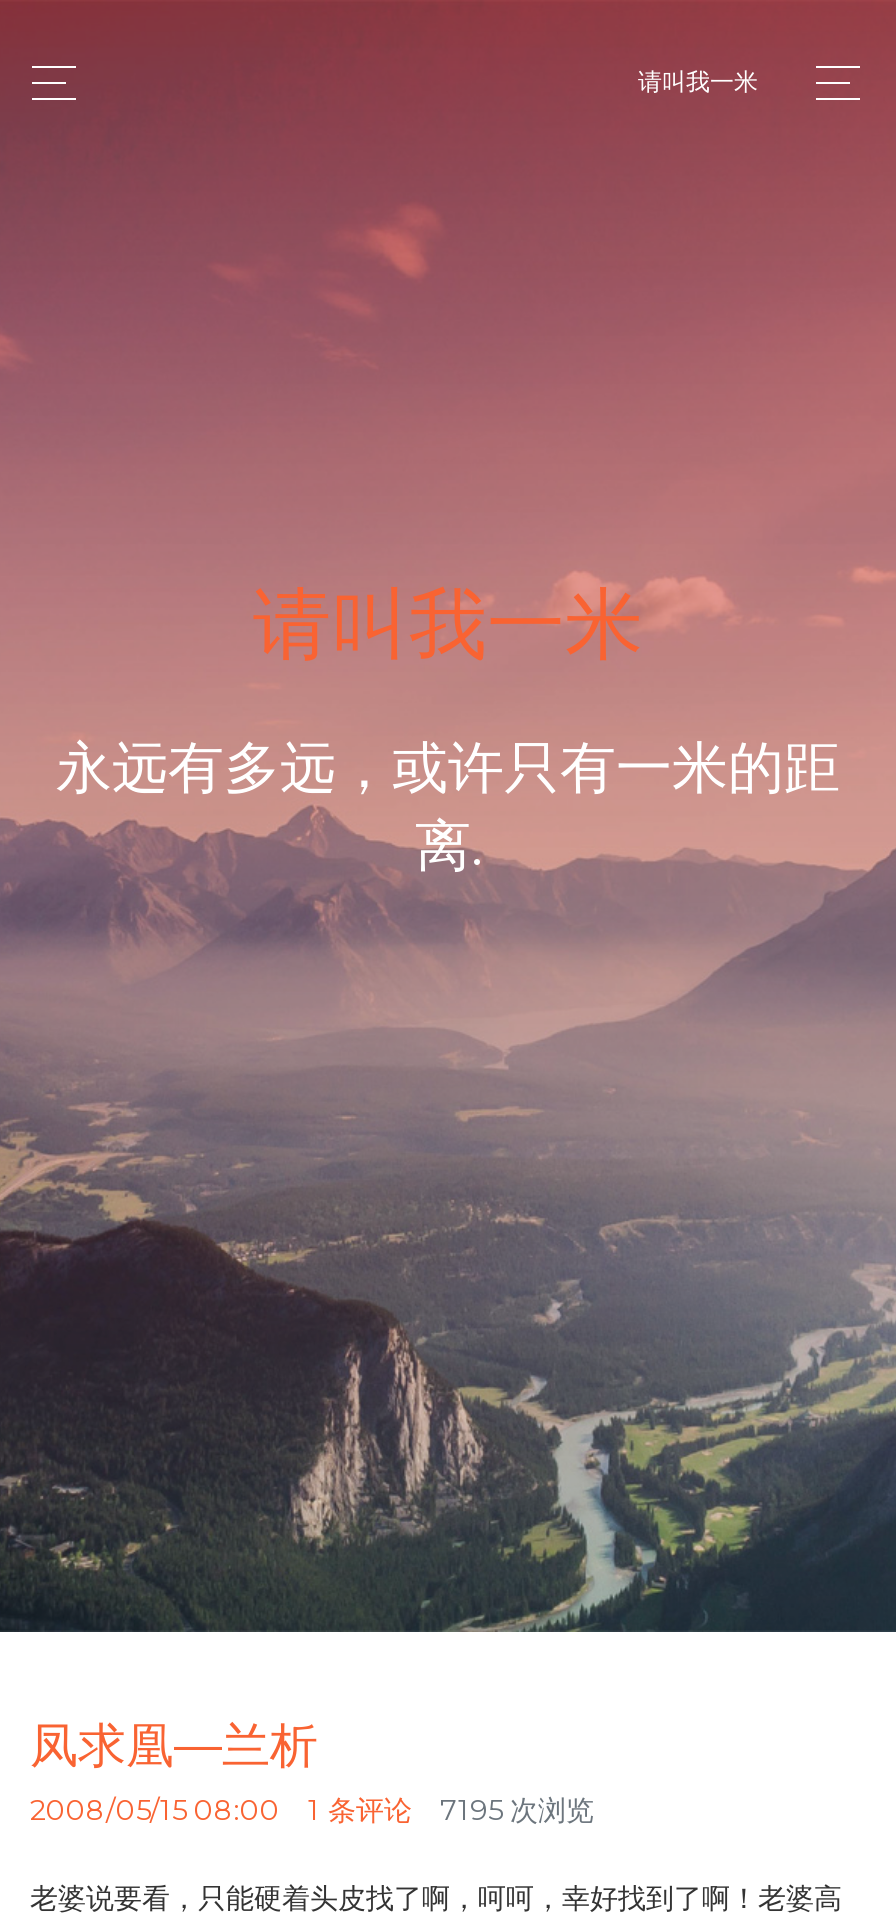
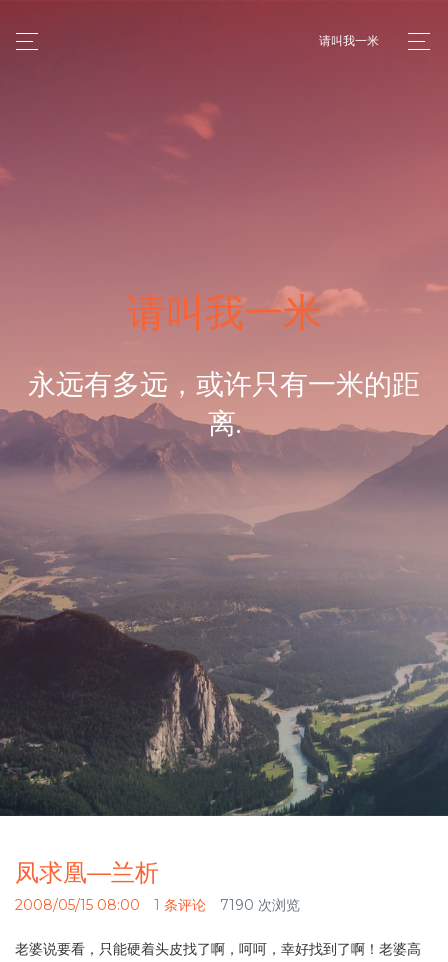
[30,1792,594,1828] 2008/05/15 08:00 1 条评论 7195 次浏览 -> [15,896,300,914] 2008/05/15 08:00 1 条评论 7190 次浏览

